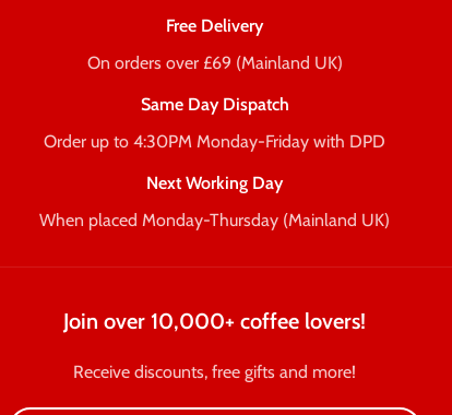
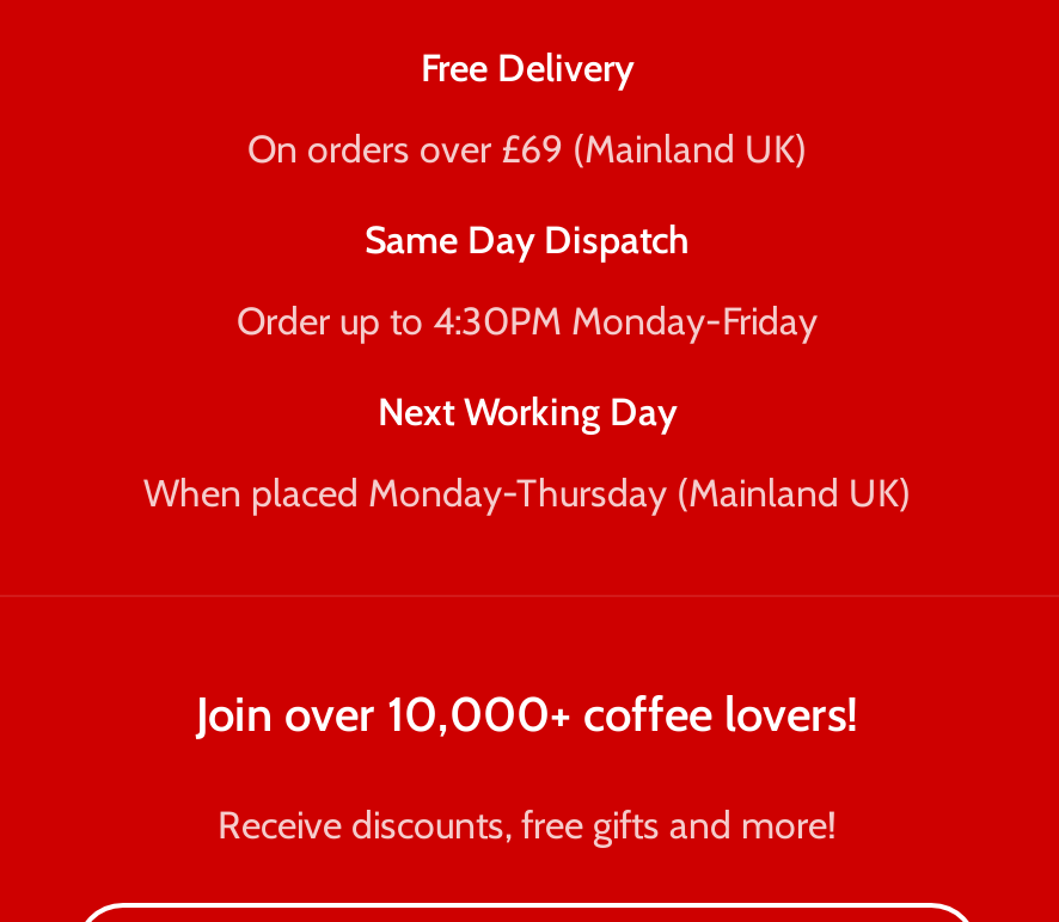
[44,131,386,151] Order up to 4:30PM Monday-Friday with DPD -> [237,300,818,346] Order up to 4:30PM Monday-Friday

